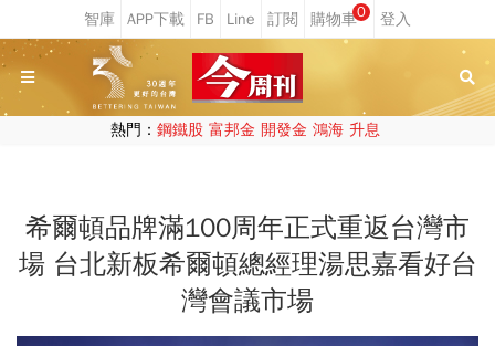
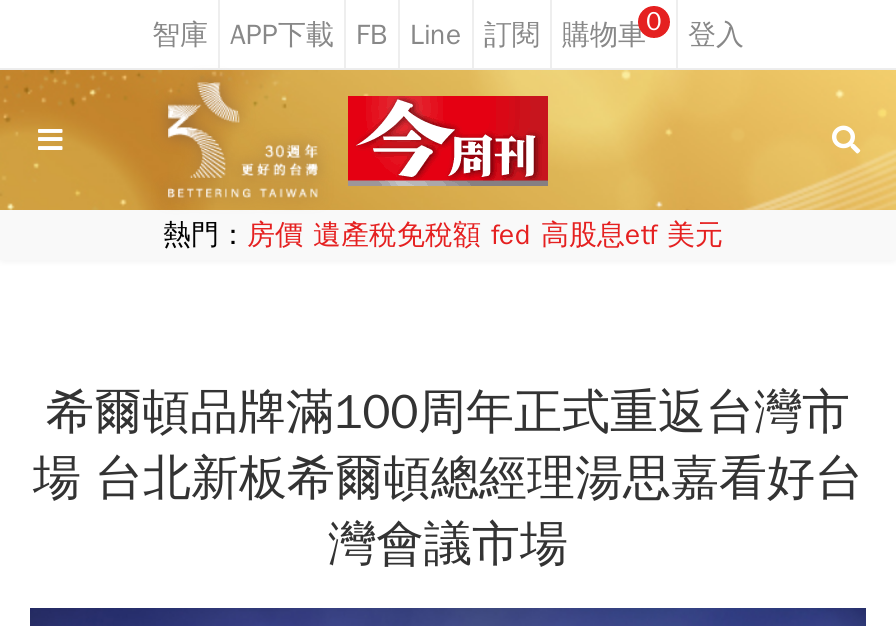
[110,120,380,139] 熱門：鋼鐵股 富邦金 開發金 鴻海 升息 -> [163,218,723,252] 熱門：房價 遺產稅免稅額 fed 高股息etf 美元

